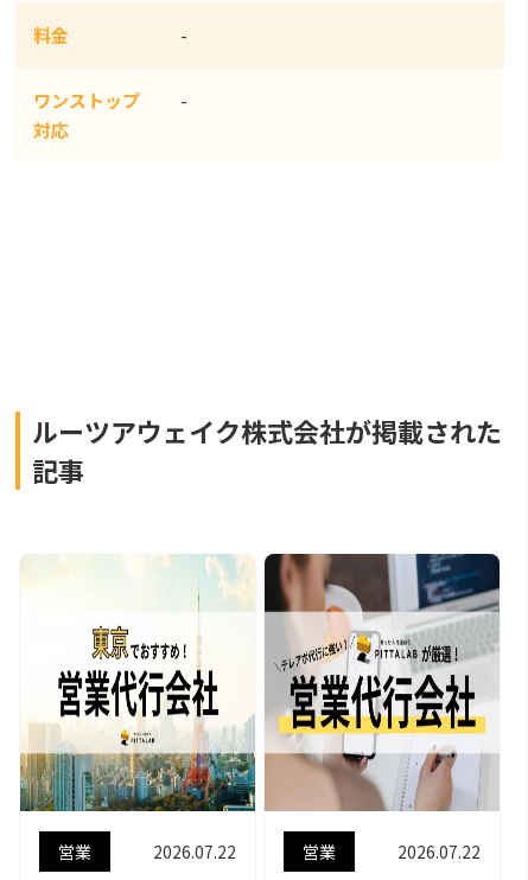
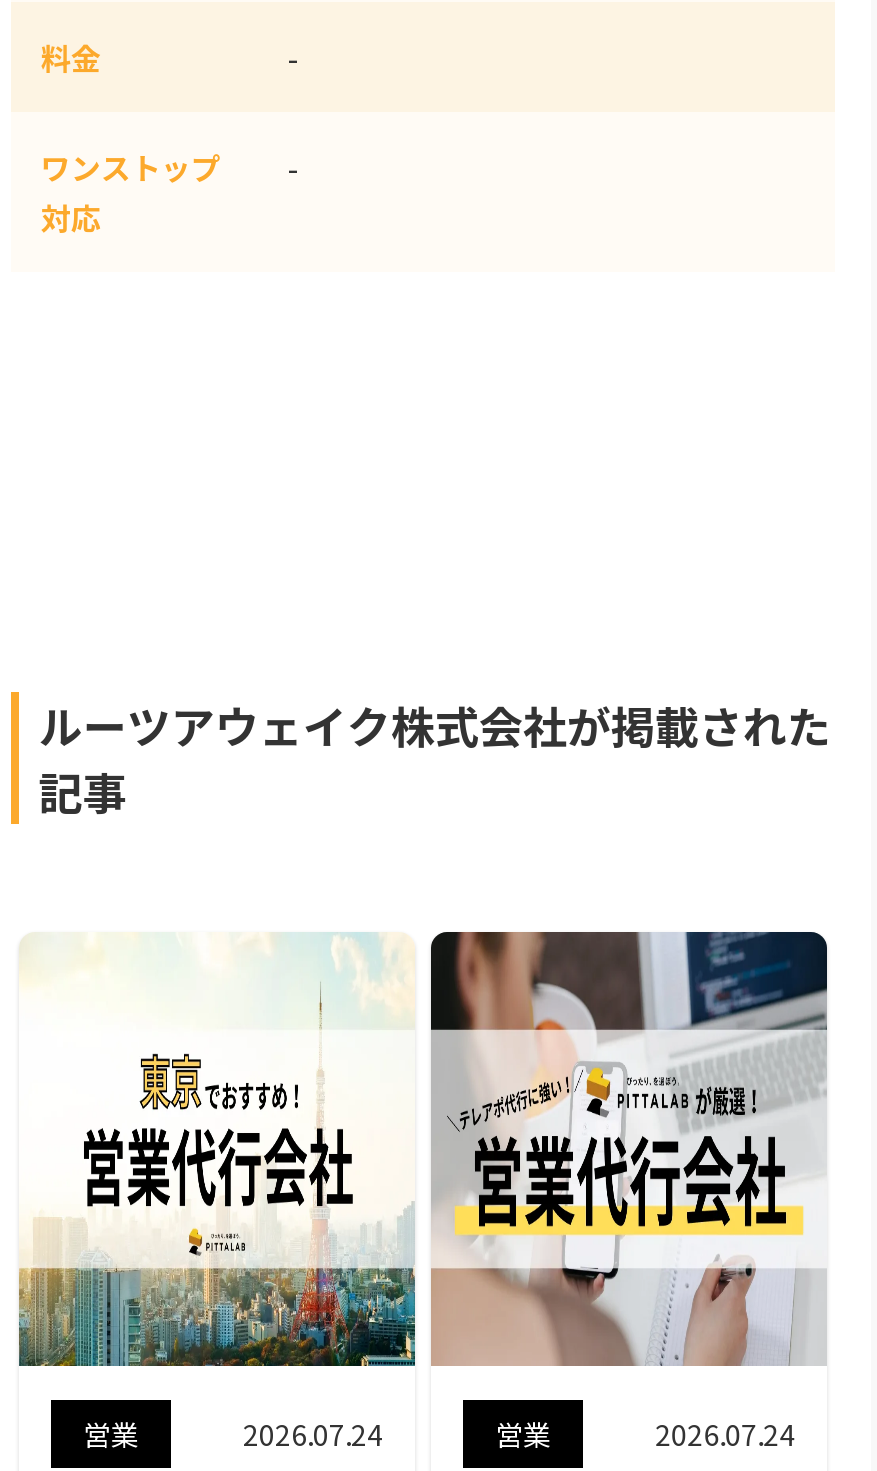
[153,840,236,863] 2026.07.22 -> [243,1414,383,1454] 2026.07.24
[398,840,481,863] 2026.07.22 -> [655,1414,795,1454] 2026.07.24

